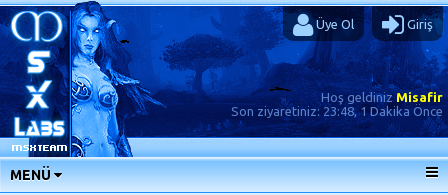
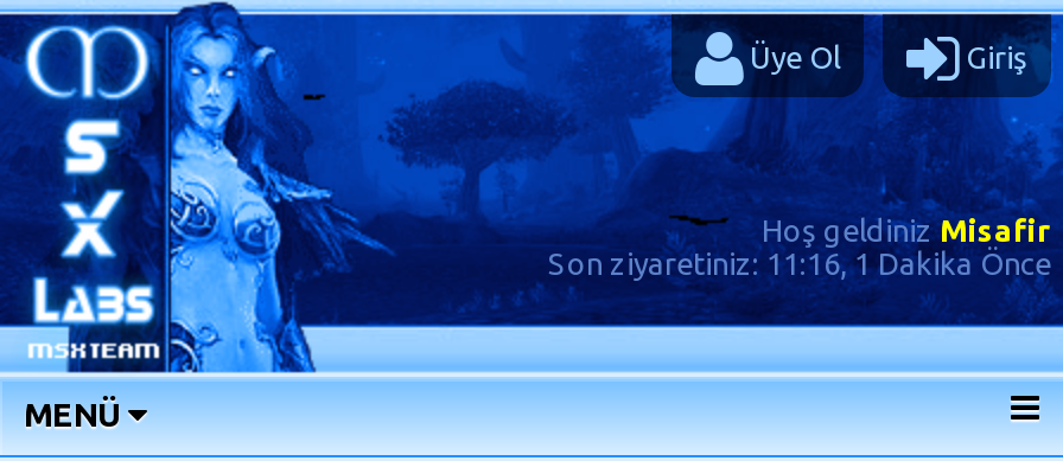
[231,104,443,118] Son ziyaretiniz: 23:48, 1 Dakika Önce -> [548,246,1051,280] Son ziyaretiniz: 11:16, 1 Dakika Önce

